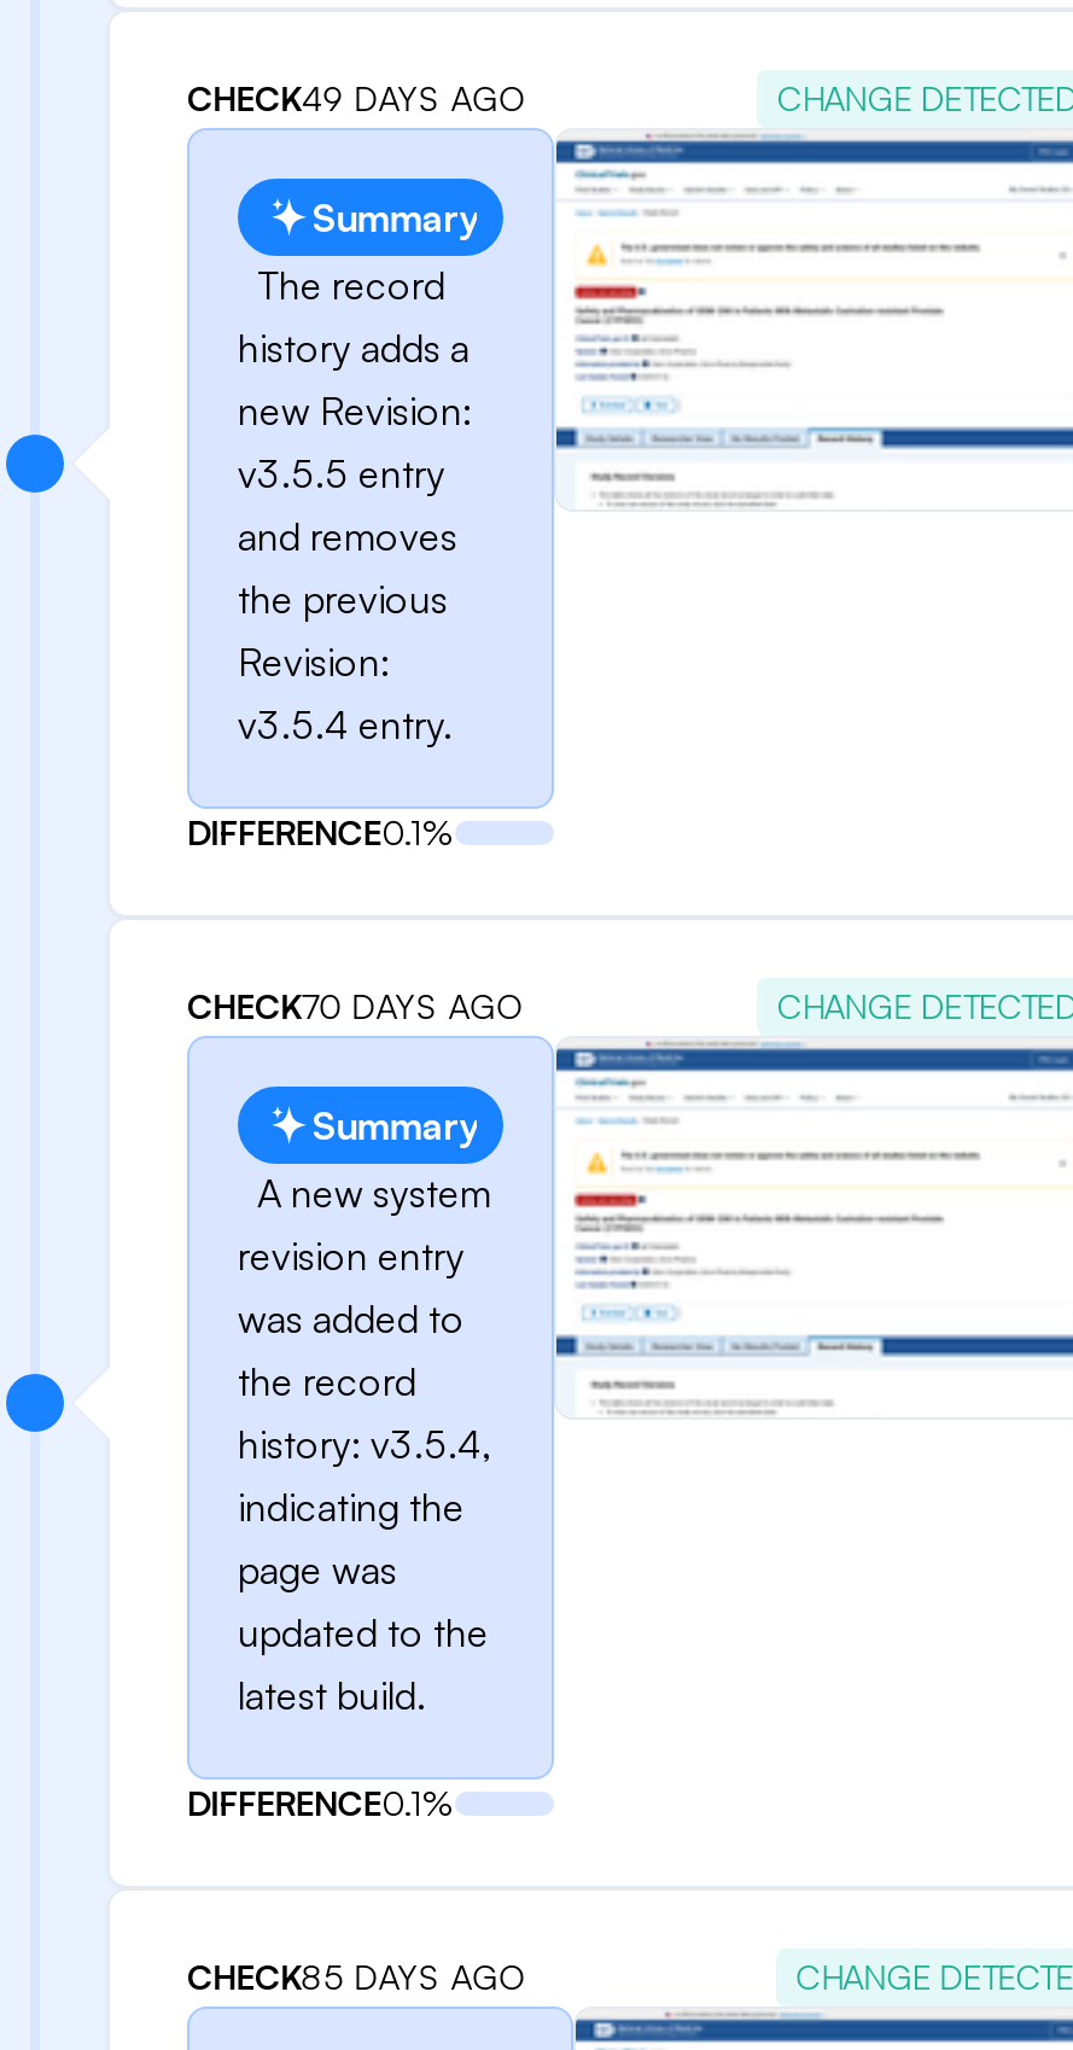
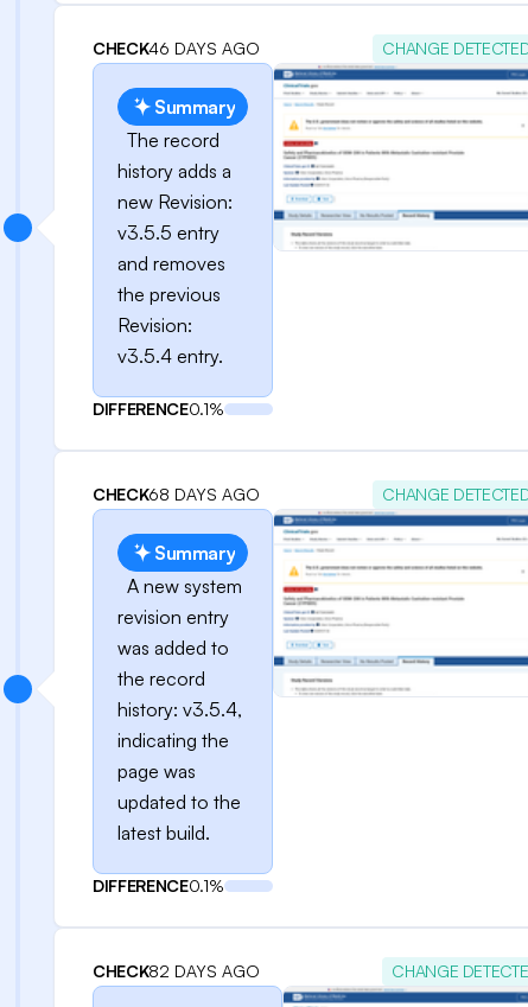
[187,77,528,118] CHECK49 DAYS AGO -> [93,38,260,58] CHECK46 DAYS AGO
[187,985,526,1026] CHECK70 DAYS AGO -> [93,484,260,504] CHECK68 DAYS AGO
[187,1956,528,1997] CHECK85 DAYS AGO -> [93,961,260,981] CHECK82 DAYS AGO

